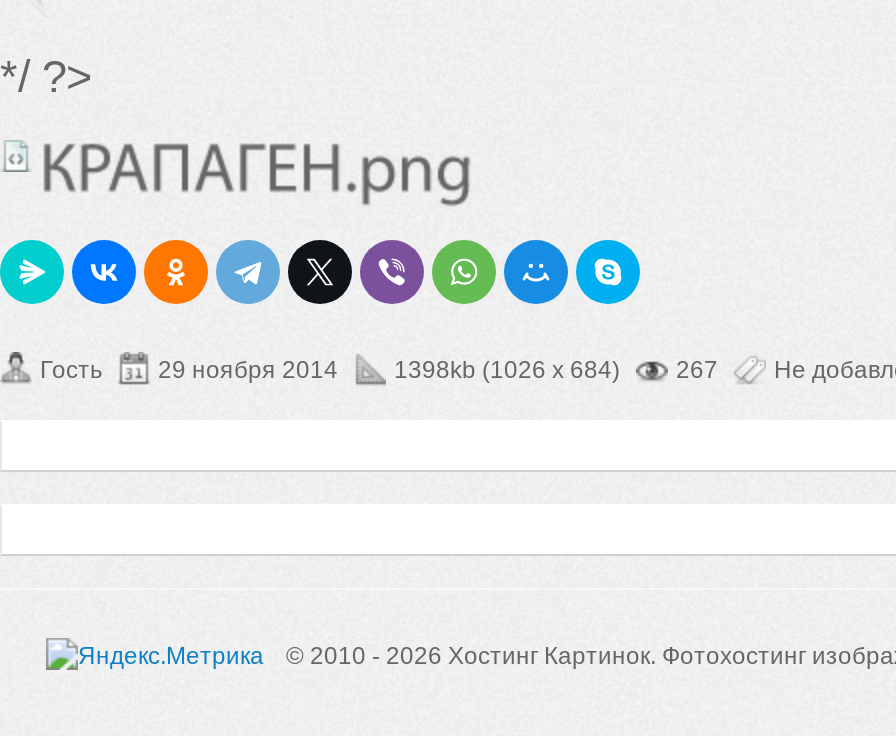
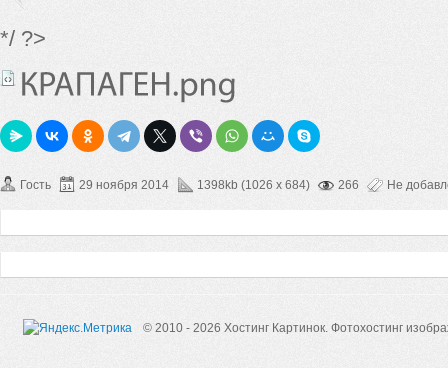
[676,355,718,383] 267 -> [338,178,359,192] 266

